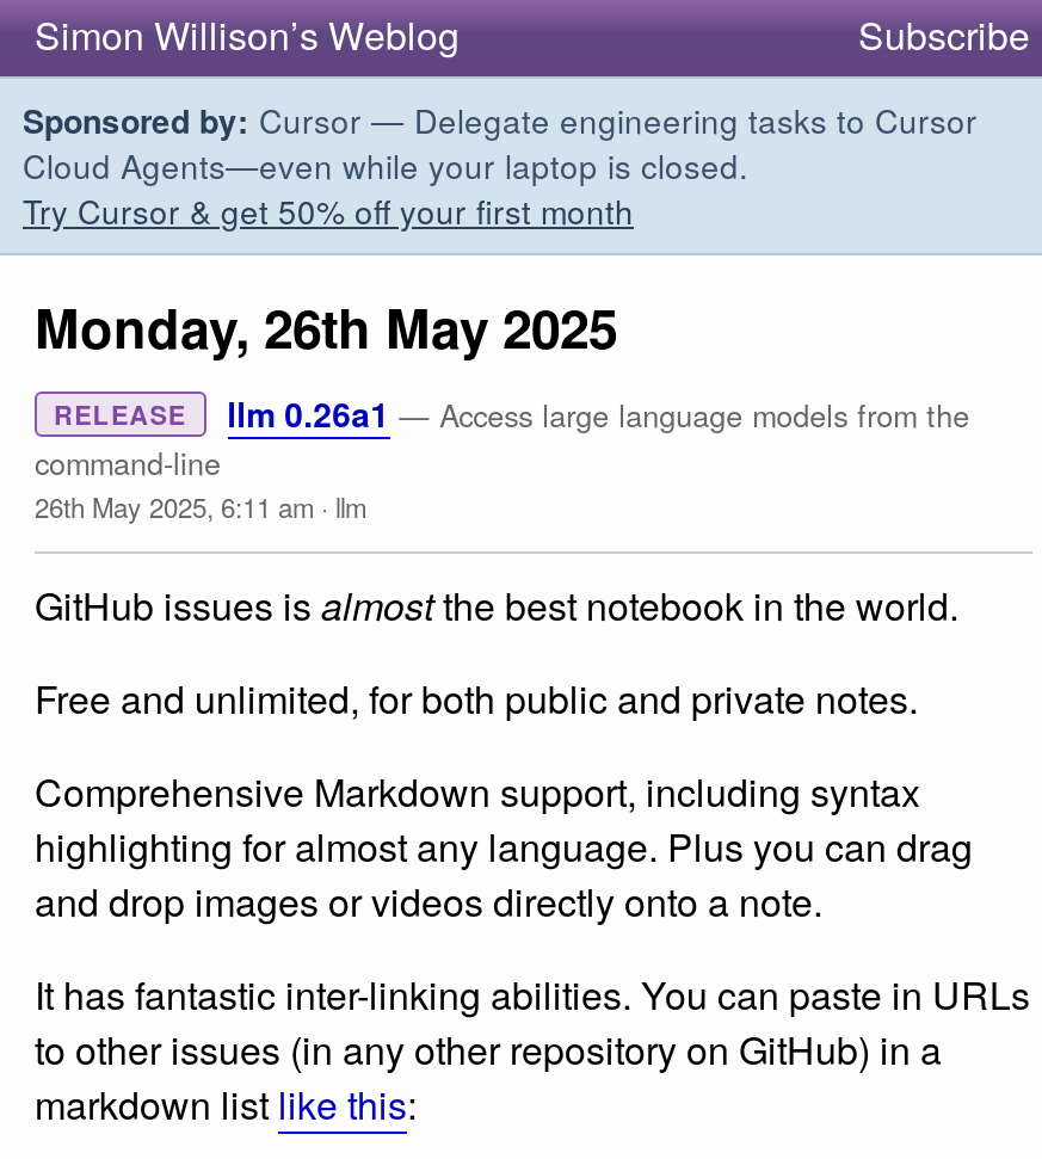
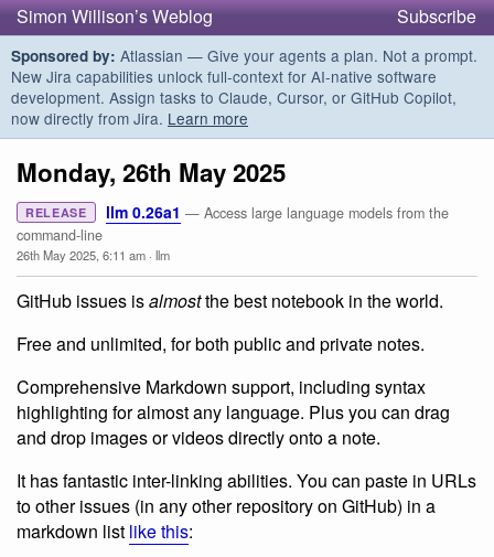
[23,95,978,234] Sponsored by: Cursor — Delegate engineering tasks to Cursor | Cloud Agents—even while your laptop is closed. | Try Cursor & get 50% off your first month -> [11,44,477,129] Sponsored by: Atlassian — Give your agents a plan. Not a prompt. | New Jira capabilities unlock full-context for AI-native software | development. Assign tasks to Claude, Cursor, or GitHub Copilot, | now directly from Jira. Learn more

